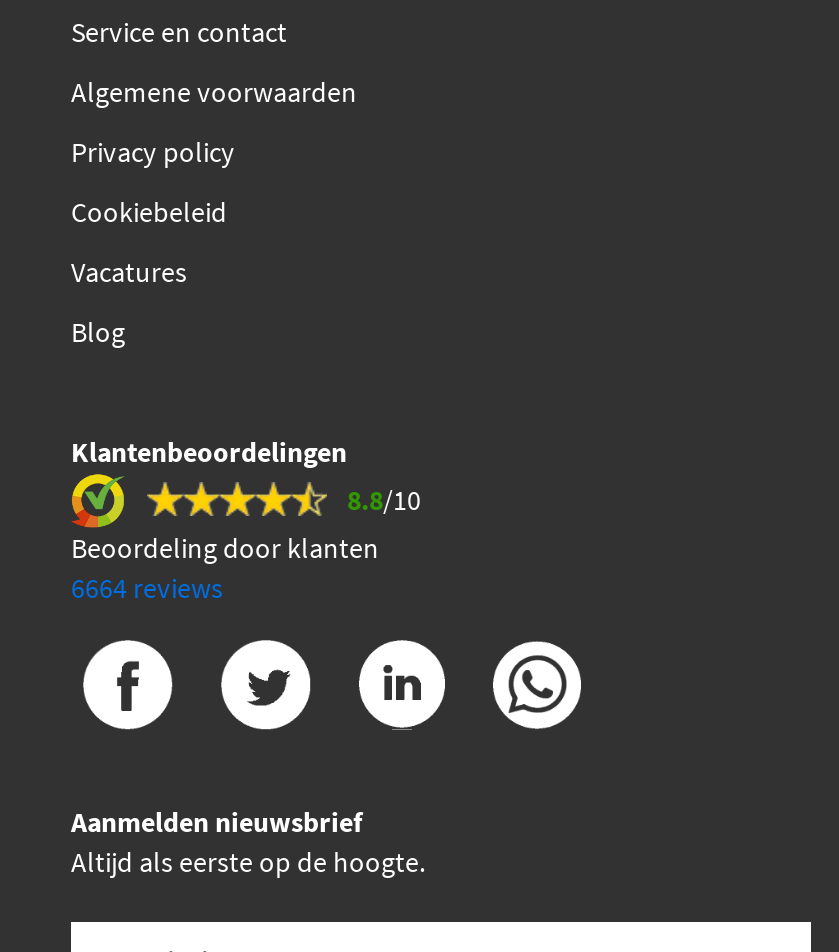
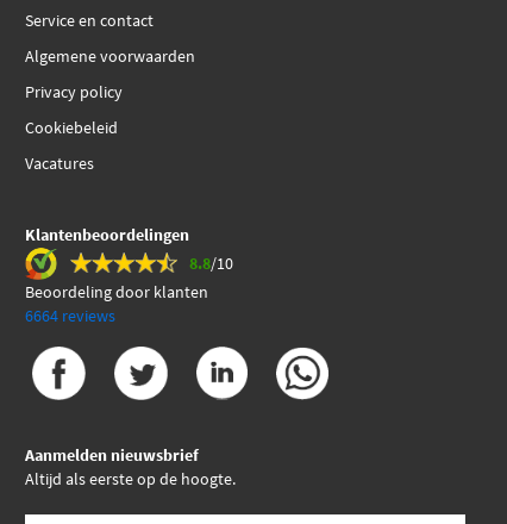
[71,314,125,350] Blog -> none

